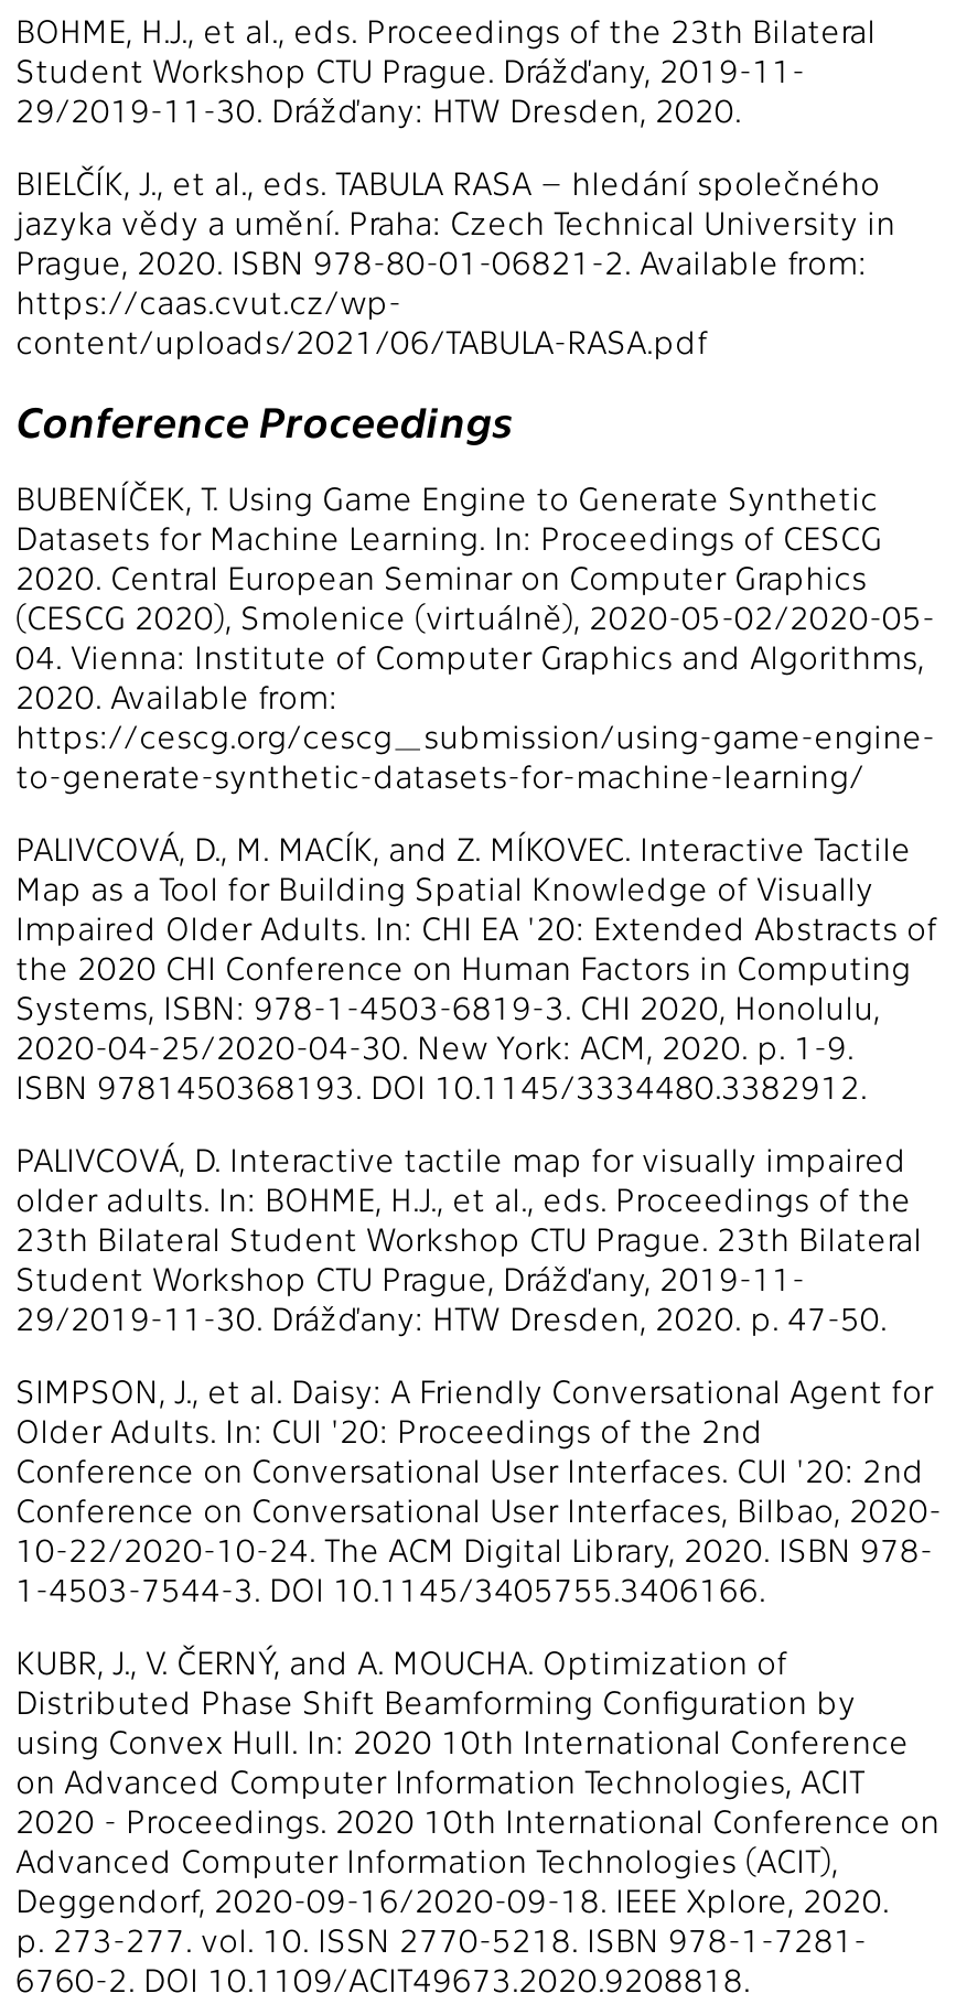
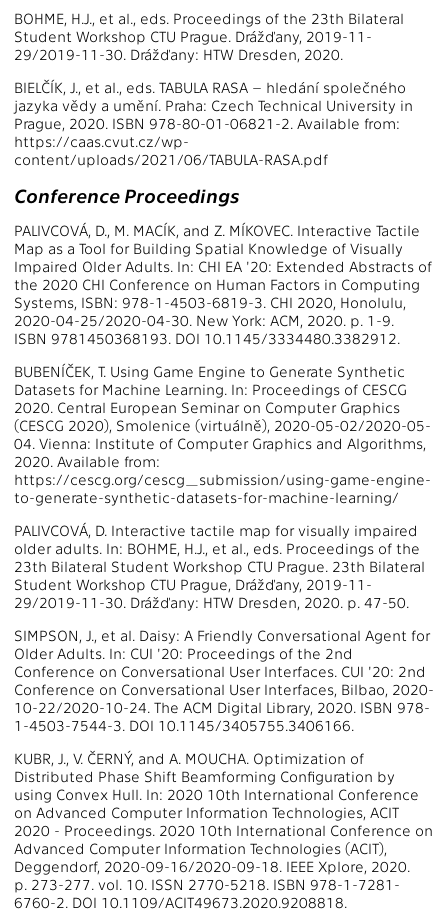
moved [15,477,935,795] -> [14,362,431,506]: BUBENÍČEK, T. Using Game Engine to Generate Synthetic | Datasets for Machine Learning. In: Proceedings of CESCG | 2020. Central European Seminar on Computer Graphics | (CESCG 2020), Smolenice (virtuálně), 2020-05-02/2020-05- | 04. Vienna: Institute of Computer Graphics and Algorithms, | 2020. Available from: | https://cescg.org/cescg_submission/using-game-engine- | to-generate-synthetic-datasets-for-machine-learning/
moved [15,828,937,1105] -> [14,221,432,347]: PALIVCOVÁ, D., M. MACÍK, and Z. MÍKOVEC. Interactive Tactile | Map as a Tool for Building Spatial Knowledge of Visually | Impaired Older Adults. In: CHI EA '20: Extended Abstracts of | the 2020 CHI Conference on Human Factors in Computing | Systems, ISBN: 978-1-4503-6819-3. CHI 2020, Honolulu, | 2020-04-25/2020-04-30. New York: ACM, 2020. p. 1-9. | ISBN 9781450368193. DOI 10.1145/3334480.3382912.

